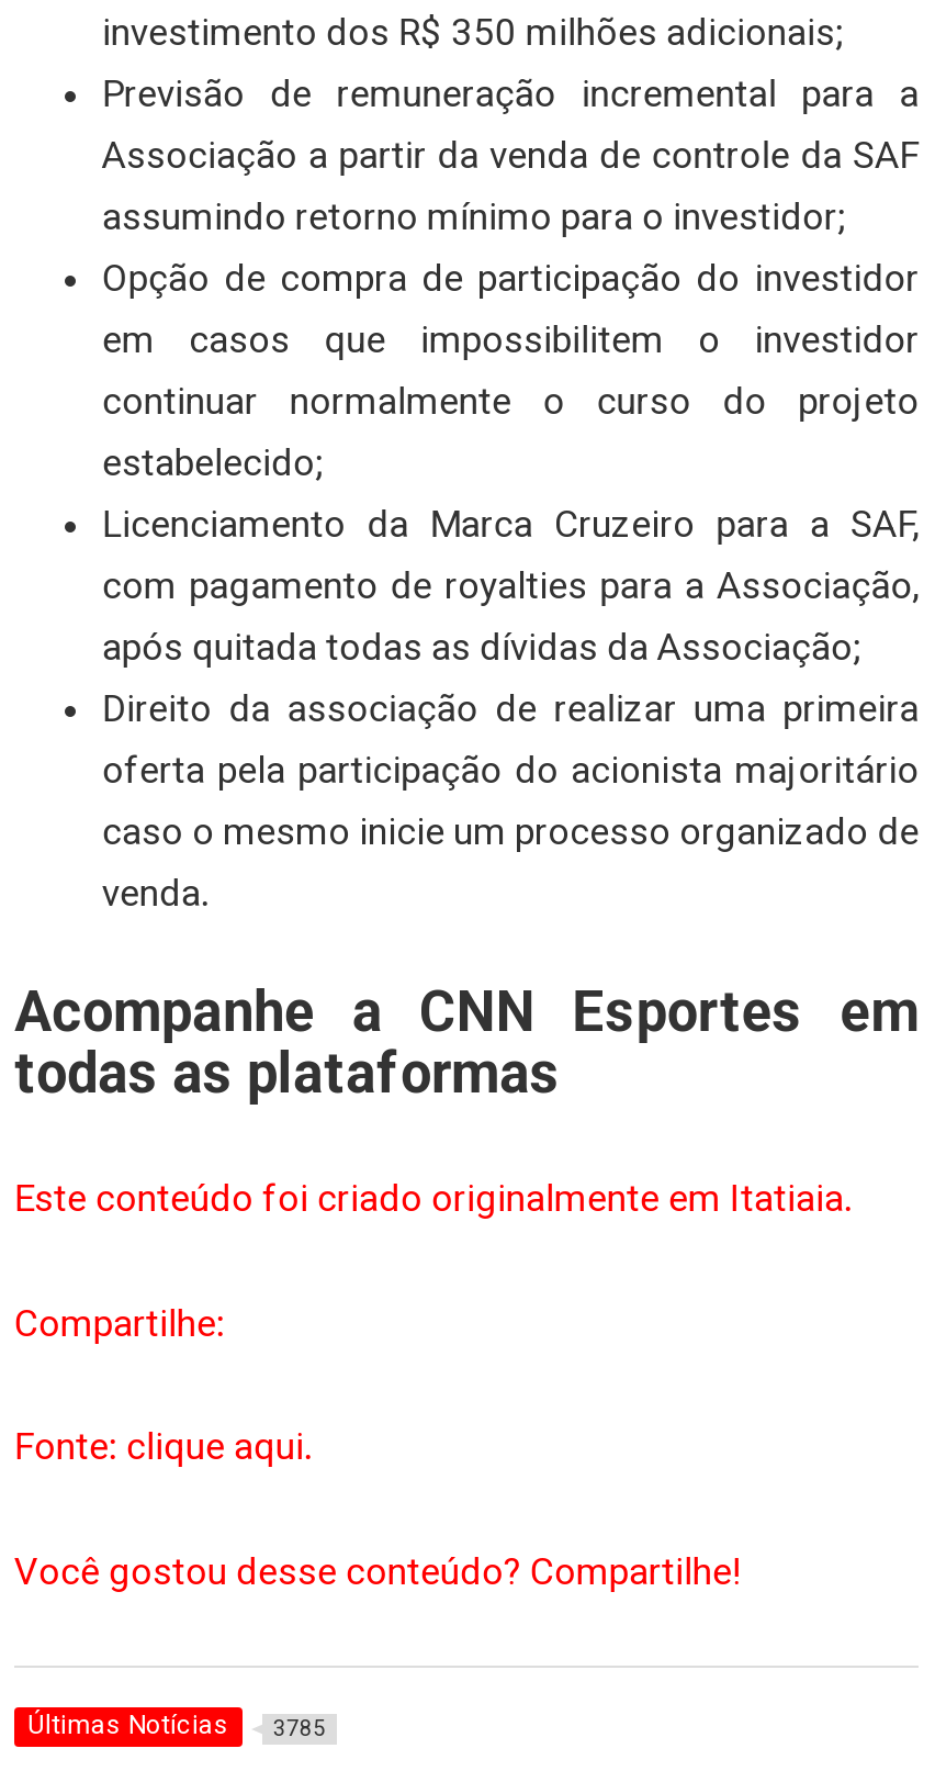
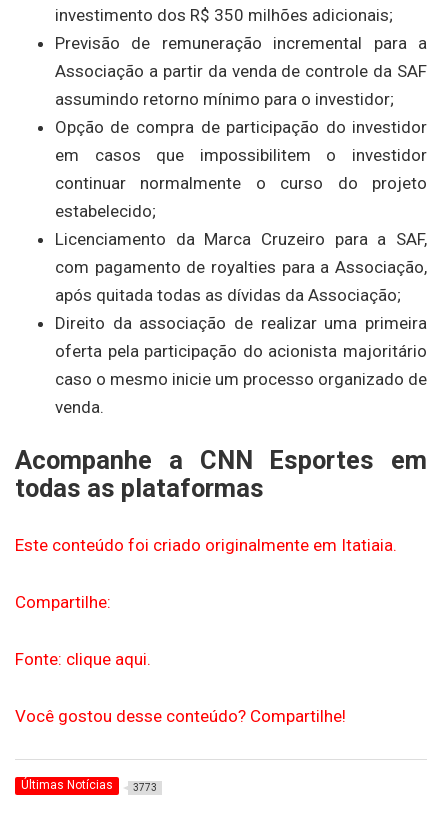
[27,1709,326,1740] Últimas Notícias 3785 -> [21,778,157,793] Últimas Notícias 3773

